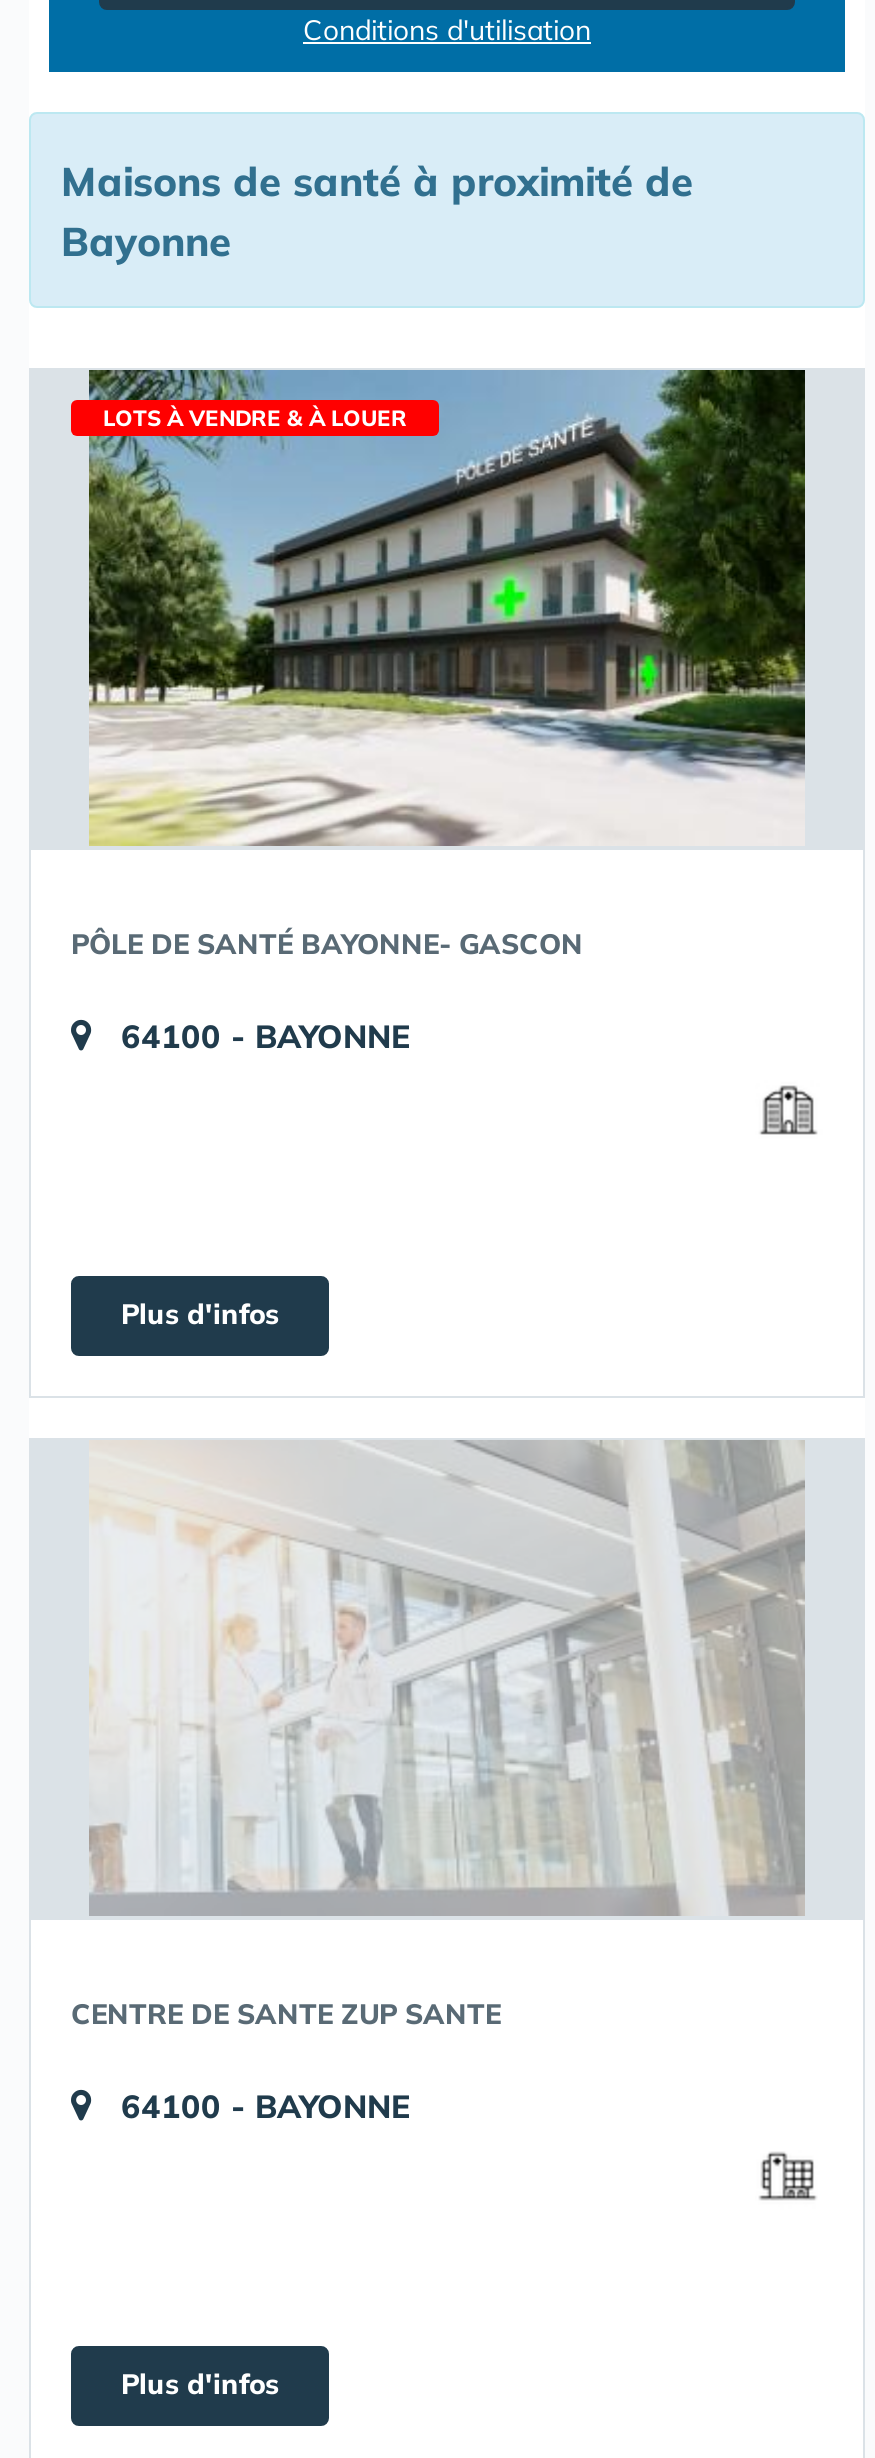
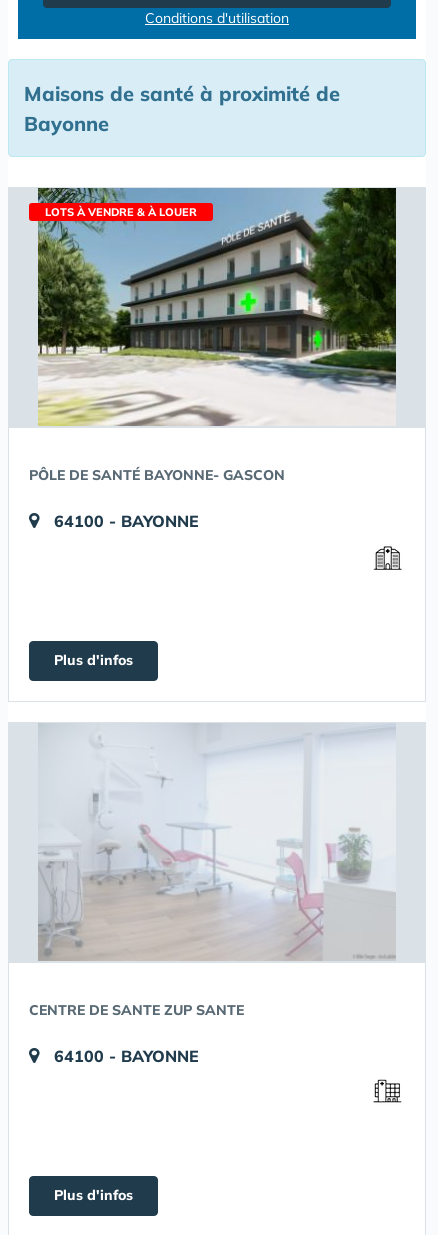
[91,1440,805,1914] [image] -> [38,724,396,959] [image]

